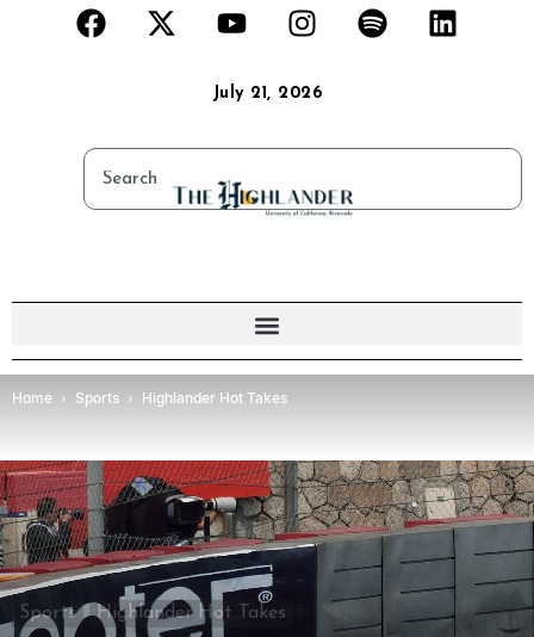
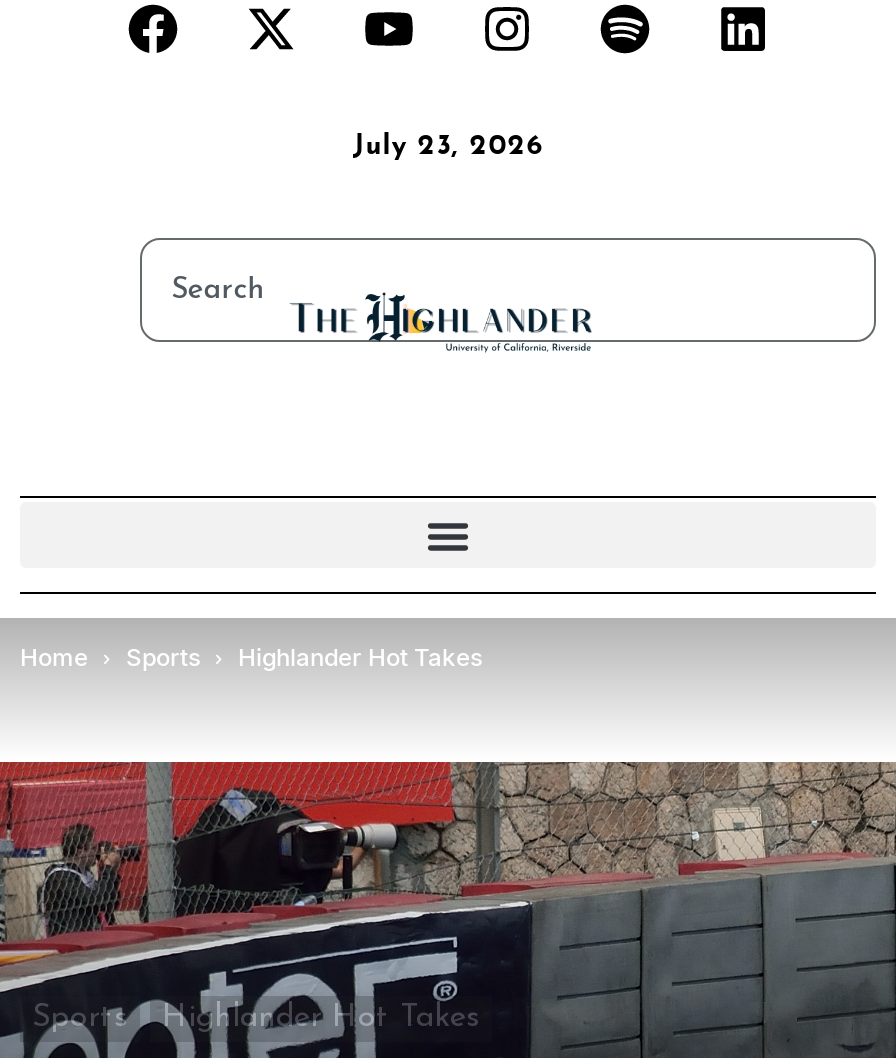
[212,85,322,103] July 21, 2026 -> [352,132,544,162] July 23, 2026

